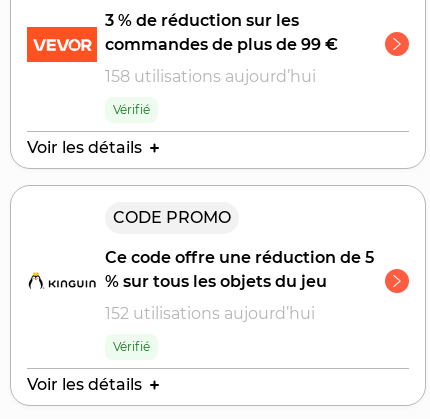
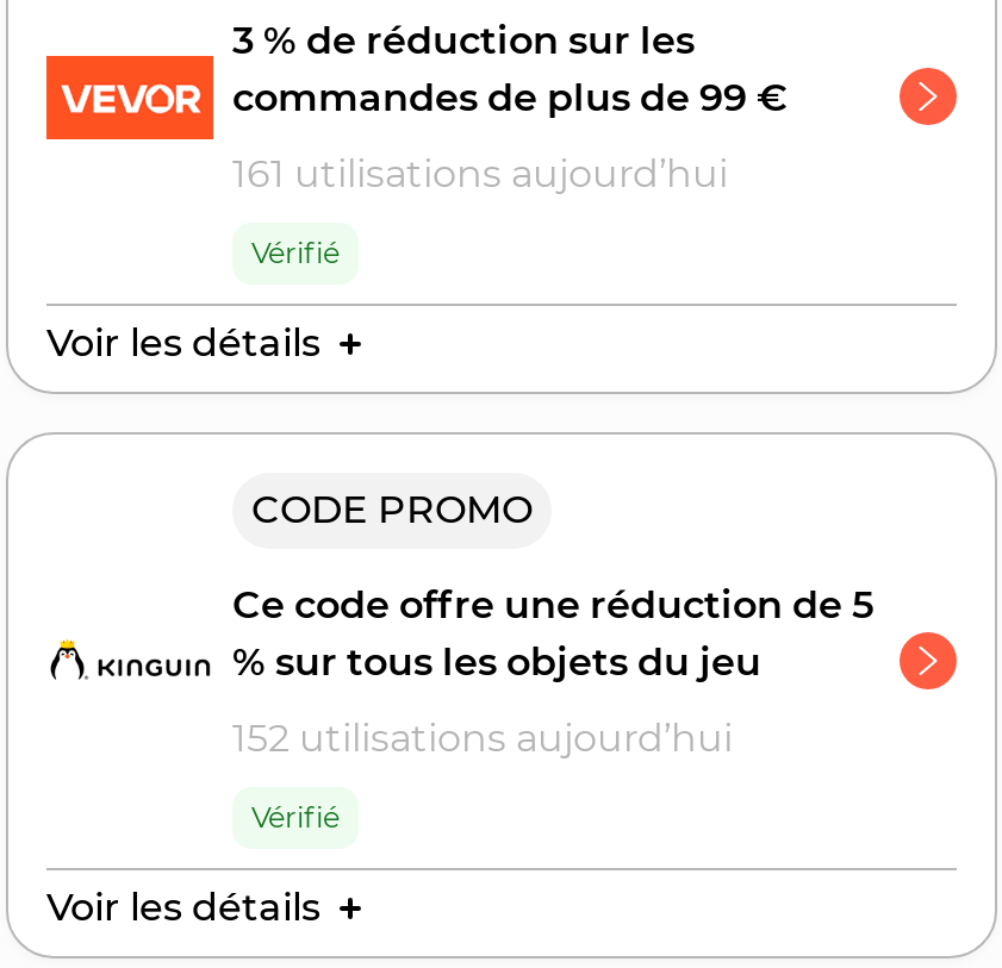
[105,67,316,86] 158 utilisations aujourd’hui -> [232,151,728,196] 161 utilisations aujourd’hui

